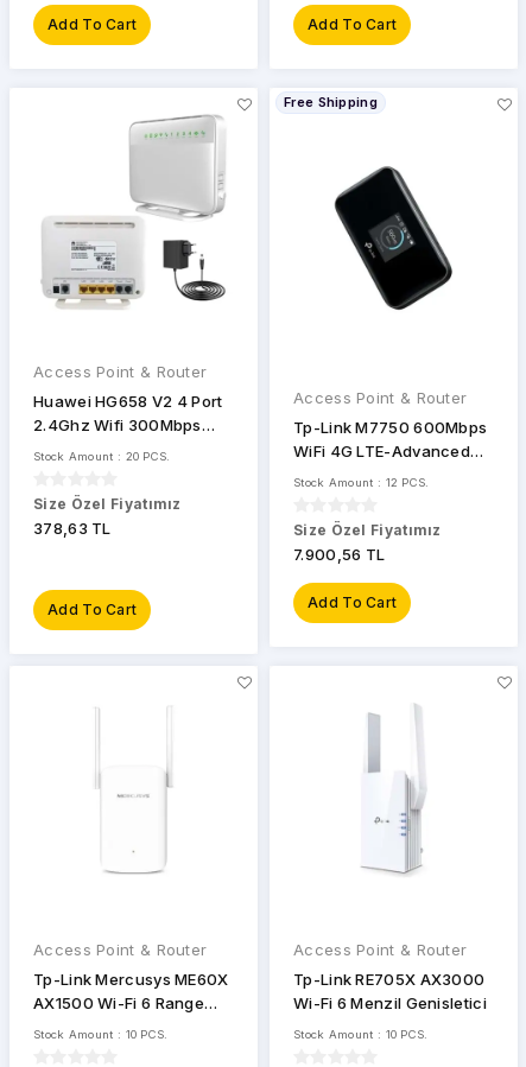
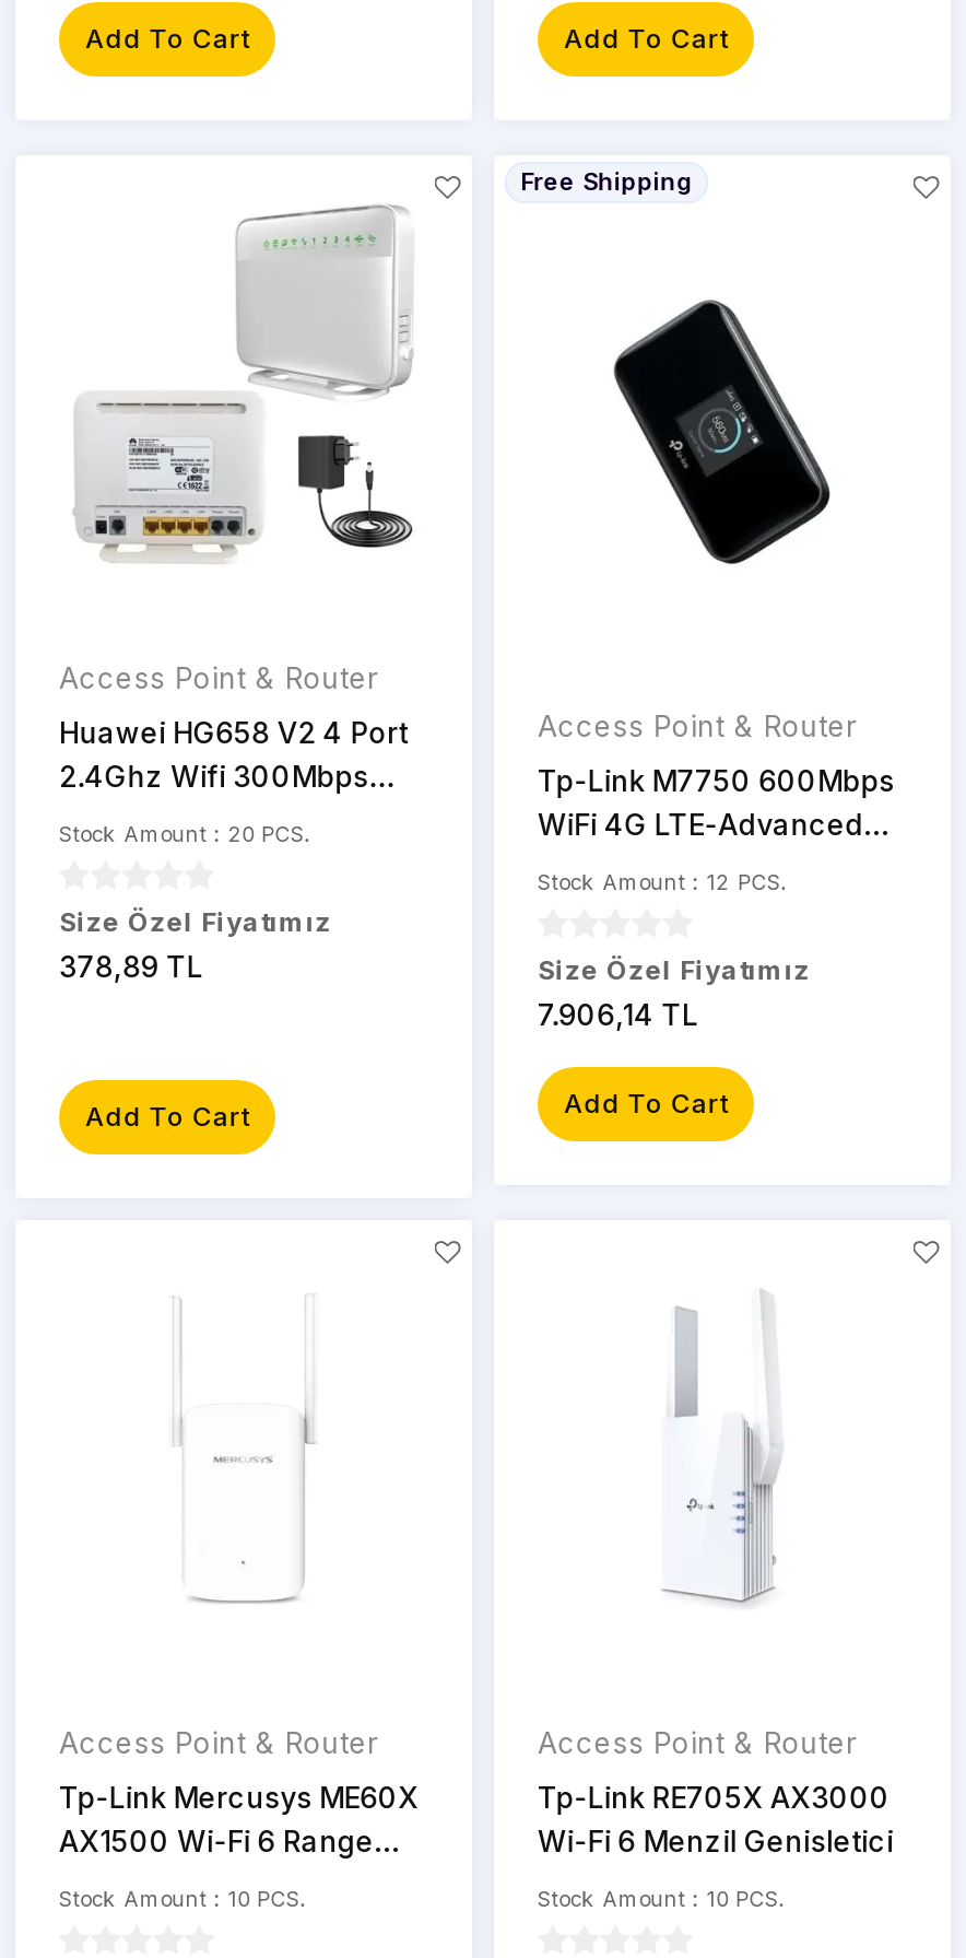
[33,519,111,538] 378,63 TL -> [59,949,203,984] 378,89 TL
[293,545,385,564] 7.900,56 TL -> [538,997,698,1032] 7.906,14 TL

